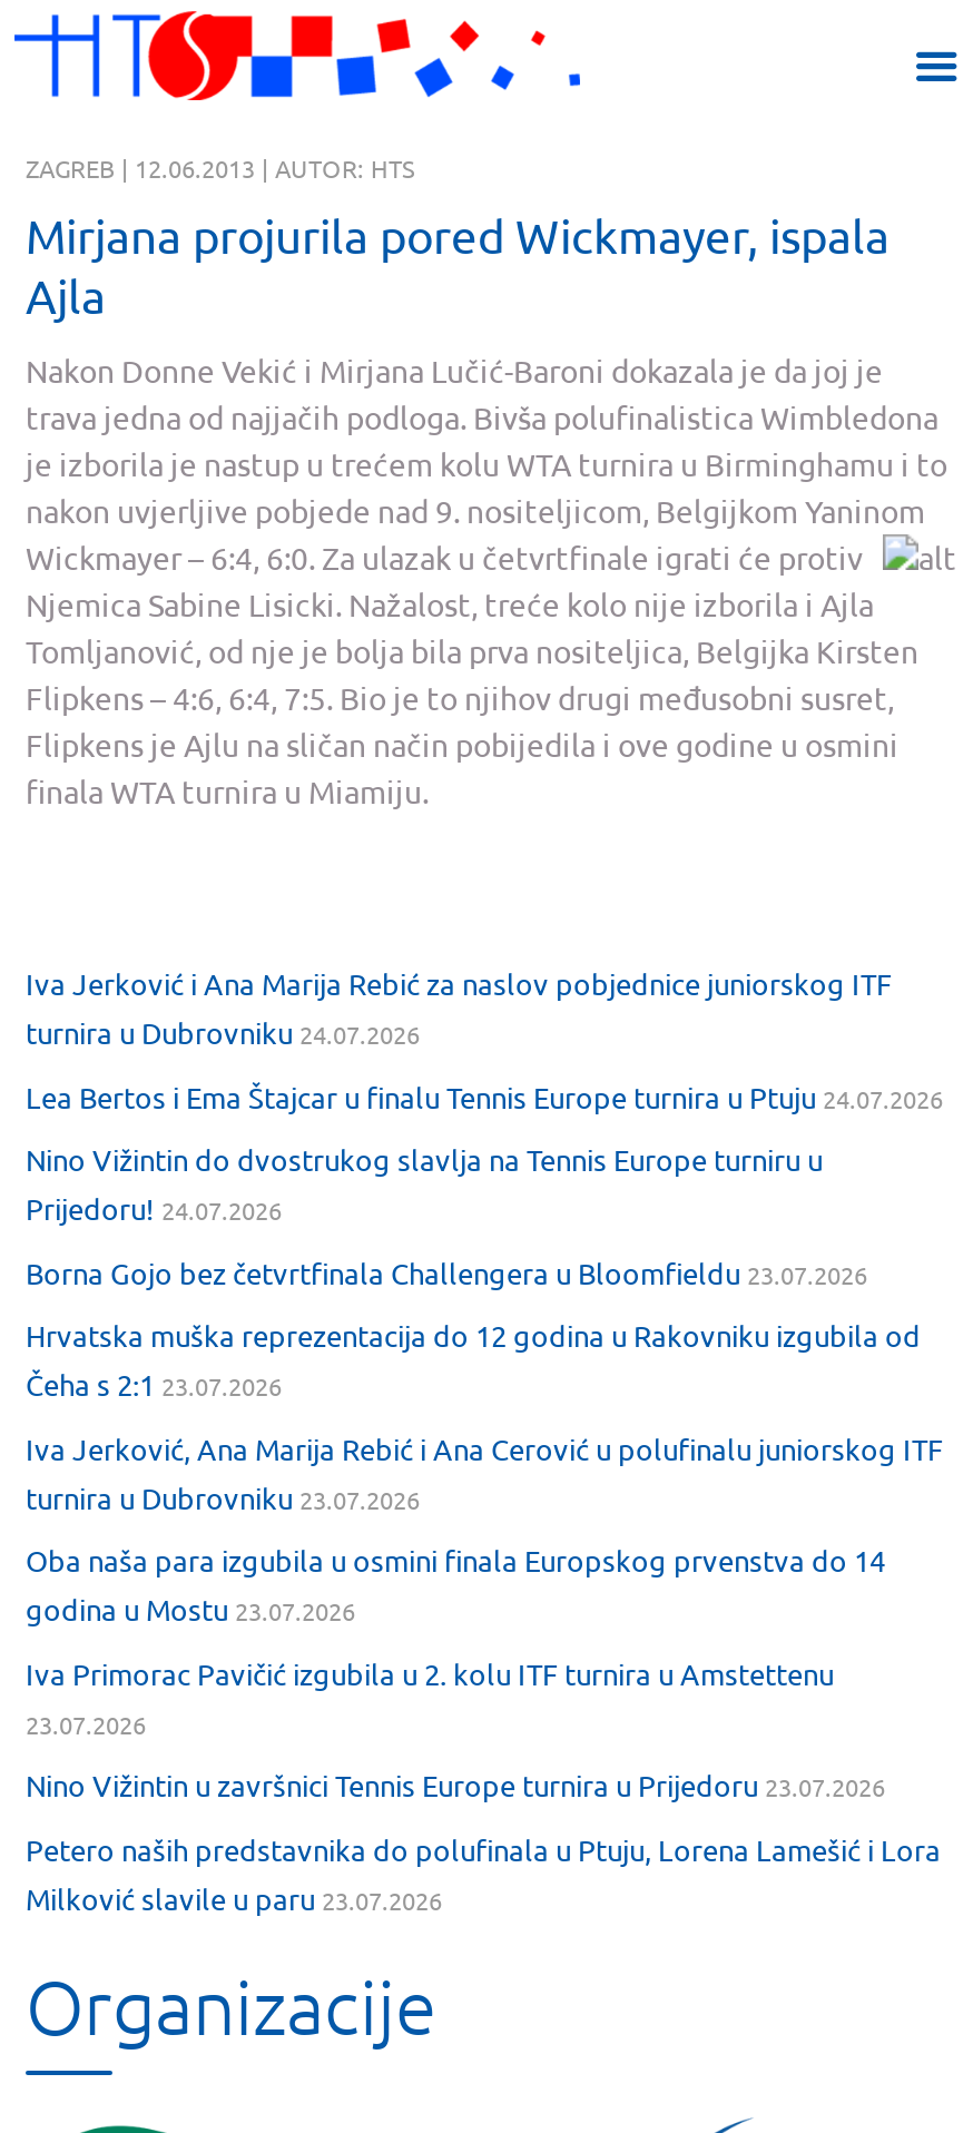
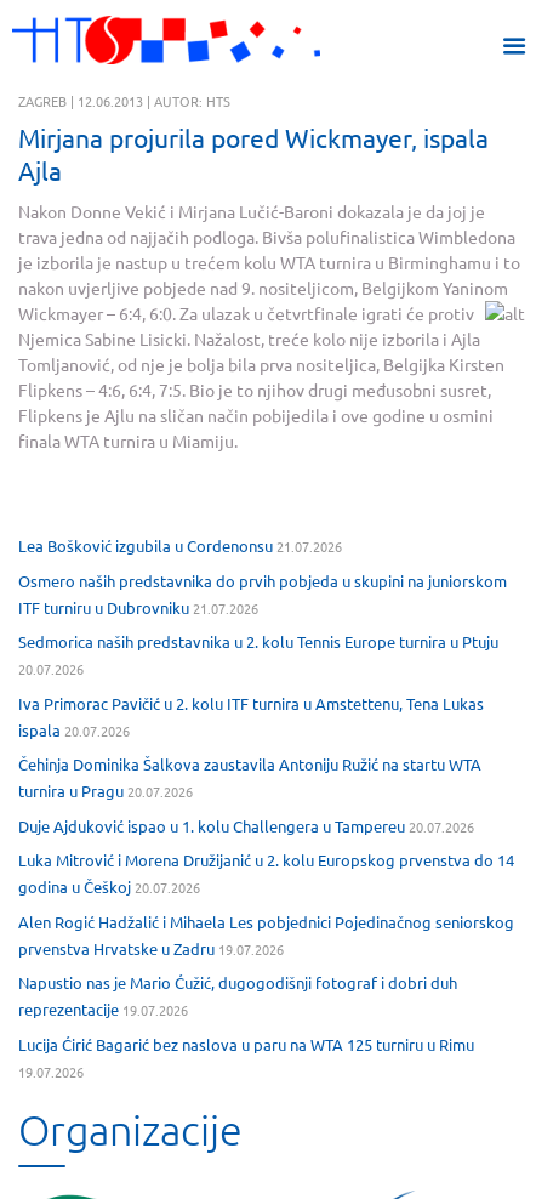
[26,964,892,1051] Iva Jerković i Ana Marija Rebić za naslov pobjednice juniorskog ITF | turnira u Dubrovniku 24.07.2026 -> [18,535,342,556] Lea Bošković izgubila u Cordenonsu 21.07.2026
[26,1077,943,1114] Lea Bertos i Ema Štajcar u finalu Tennis Europe turnira u Ptuju 24.07.2026 -> [18,570,507,617] Osmero naših predstavnika do prvih pobjeda u skupini na juniorskom | ITF turniru u Dubrovniku 21.07.2026
[26,1140,823,1227] Nino Vižintin do dvostrukog slavlja na Tennis Europe turniru u | Prijedoru! 24.07.2026 -> [18,631,498,678] Sedmorica naših predstavnika u 2. kolu Tennis Europe turnira u Ptuju | 20.07.2026
[26,1252,867,1290] Borna Gojo bez četvrtfinala Challengera u Bloomfieldu 23.07.2026 -> [18,692,484,740] Iva Primorac Pavičić u 2. kolu ITF turnira u Amstettenu, Tena Lukas | ispala 20.07.2026
[26,1316,921,1403] Hrvatska muška reprezentacija do 12 godina u Rakovniku izgubila od | Čeha s 2:1 23.07.2026 -> [18,754,481,801] Čehinja Dominika Šalkova zaustavila Antoniju Ružić na startu WTA | turnira u Pragu 20.07.2026
[26,1428,943,1515] Iva Jerković, Ana Marija Rebić i Ana Cerović u polufinalu juniorskog ITF | turnira u Dubrovniku 23.07.2026 -> [18,815,474,836] Duje Ajduković ispao u 1. kolu Challengera u Tampereu 20.07.2026
[26,1541,885,1628] Oba naša para izgubila u osmini finala Europskog prvenstva do 14 | godina u Mostu 23.07.2026 -> [18,849,514,897] Luka Mitrović i Morena Družijanić u 2. kolu Europskog prvenstva do 14 | godina u Češkoj 20.07.2026
[26,1653,834,1740] Iva Primorac Pavičić izgubila u 2. kolu ITF turnira u Amstettenu | 23.07.2026 -> [18,911,514,958] Alen Rogić Hadžalić i Mihaela Les pobjednici Pojedinačnog seniorskog | prvenstva Hrvatske u Zadru 19.07.2026
[26,1766,885,1803] Nino Vižintin u završnici Tennis Europe turnira u Prijedoru 23.07.2026 -> [18,972,457,1019] Napustio nas je Mario Ćužić, dugogodišnji fotograf i dobri duh | reprezentacije 19.07.2026
[26,1829,941,1916] Petero naših predstavnika do polufinala u Ptuju, Lorena Lamešić i Lora | Milković slavile u paru 23.07.2026 -> [18,1033,474,1081] Lucija Ćirić Bagarić bez naslova u paru na WTA 125 turniru u Rimu | 19.07.2026

